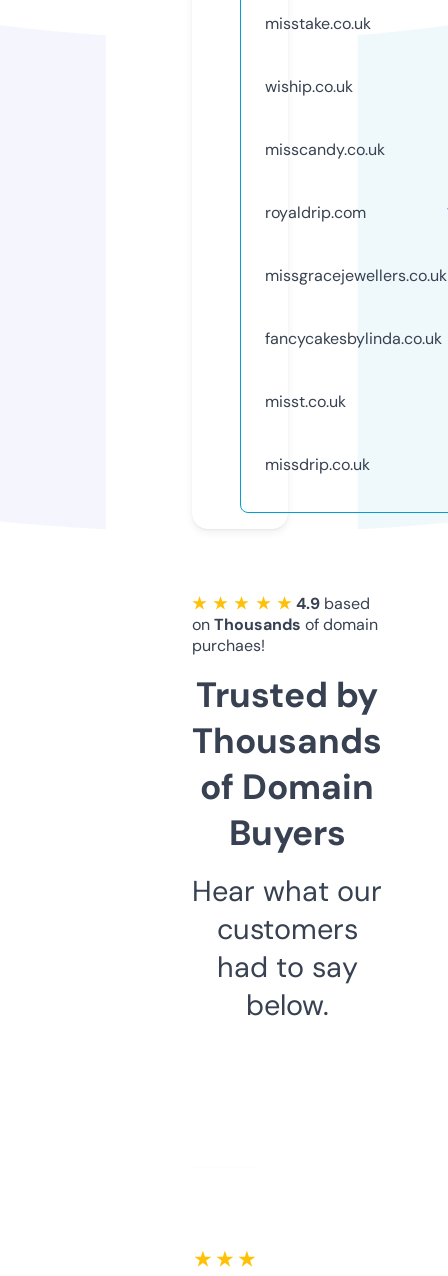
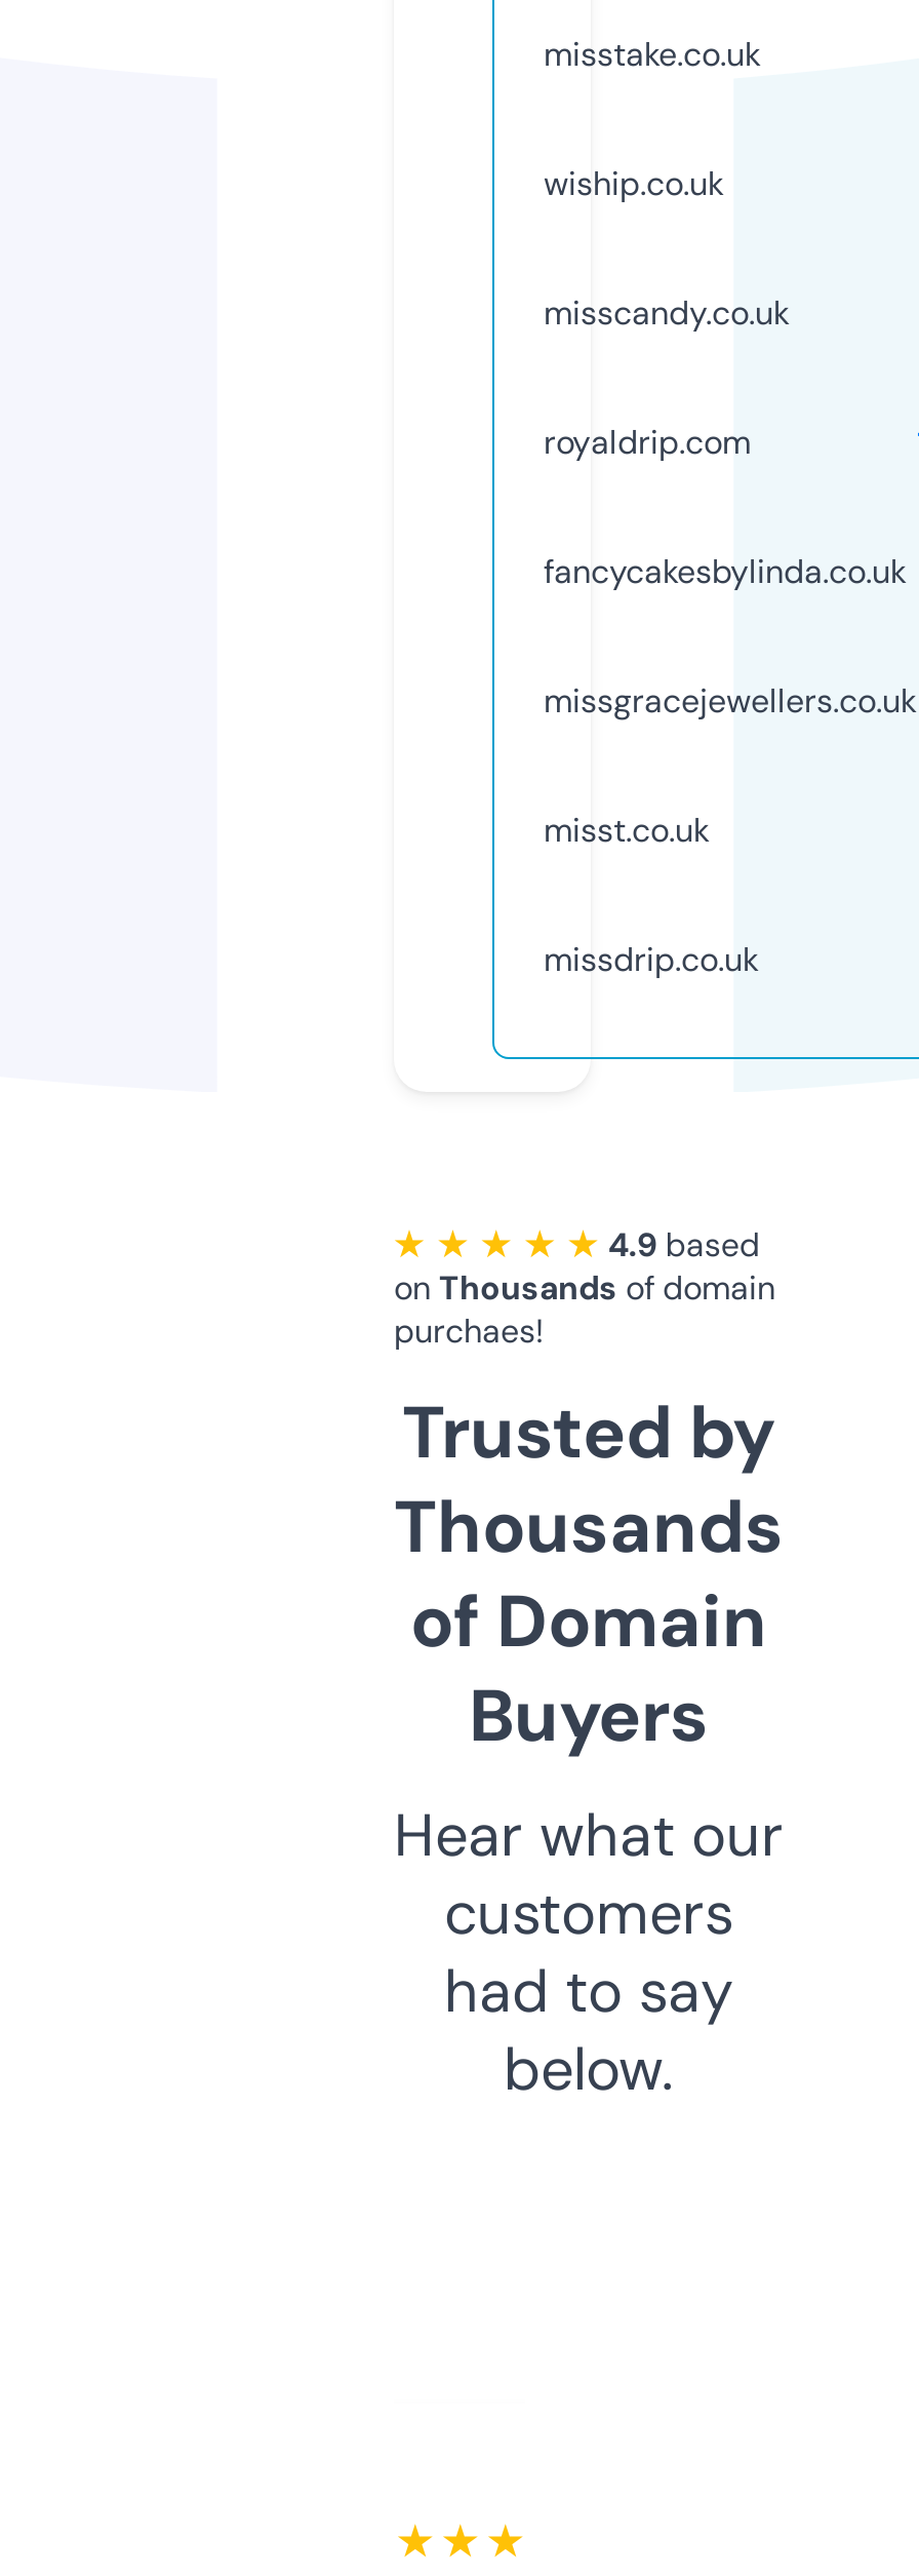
moved [265,265,447,286] -> [544,679,917,722]: missgracejewellers.co.uk
moved [265,328,442,349] -> [544,550,907,593]: fancycakesbylinda.co.uk

